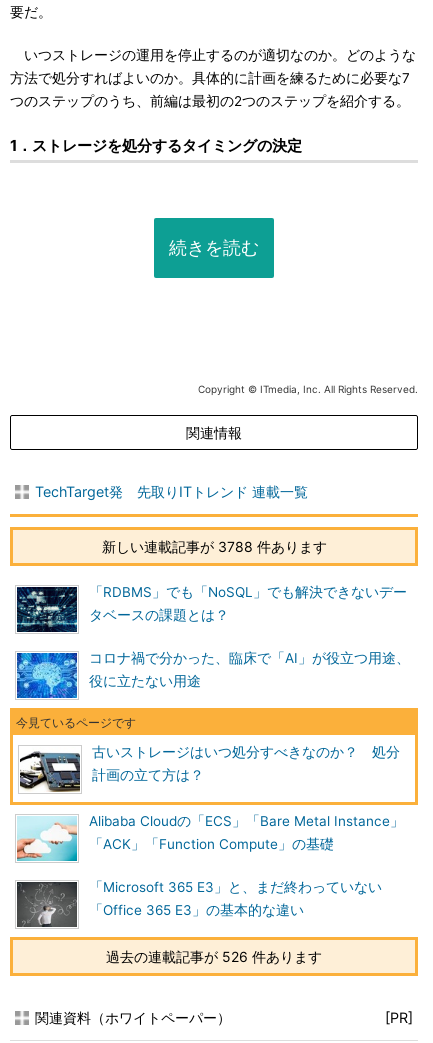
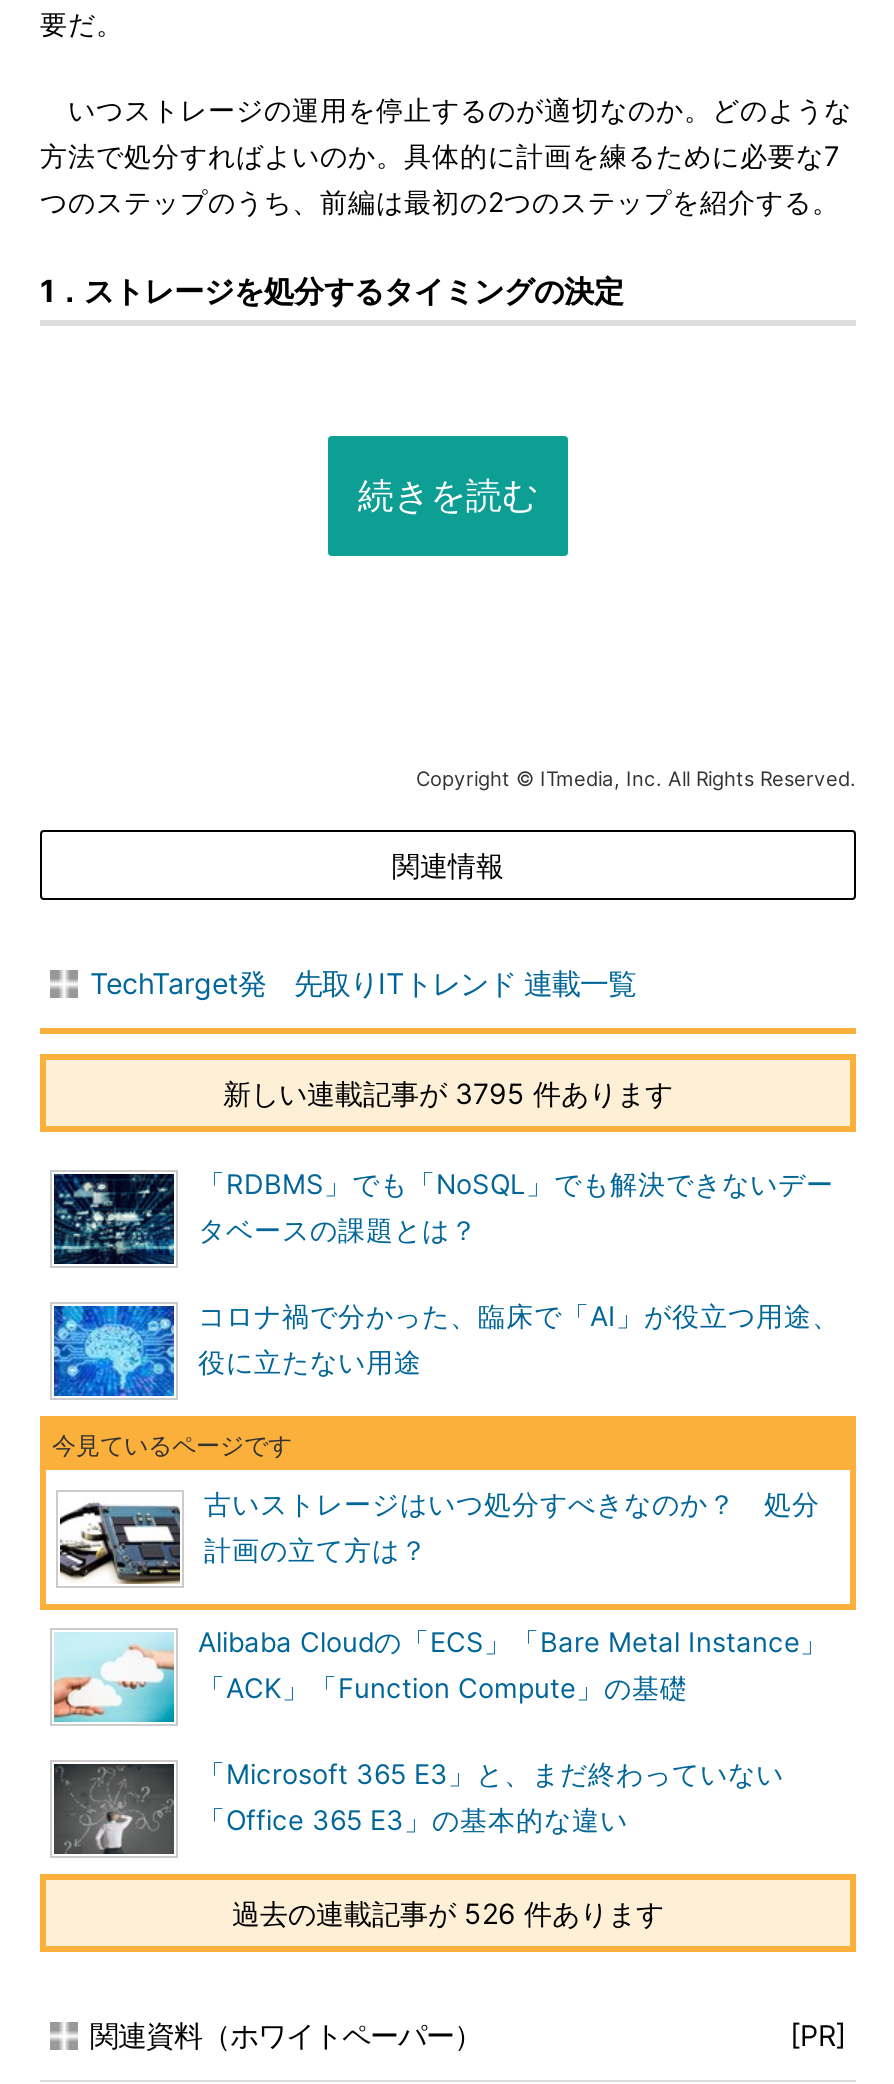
[101,538,326,555] 新しい連載記事が 3788 件あります -> [223,1076,673,1110] 新しい連載記事が 3795 件あります

